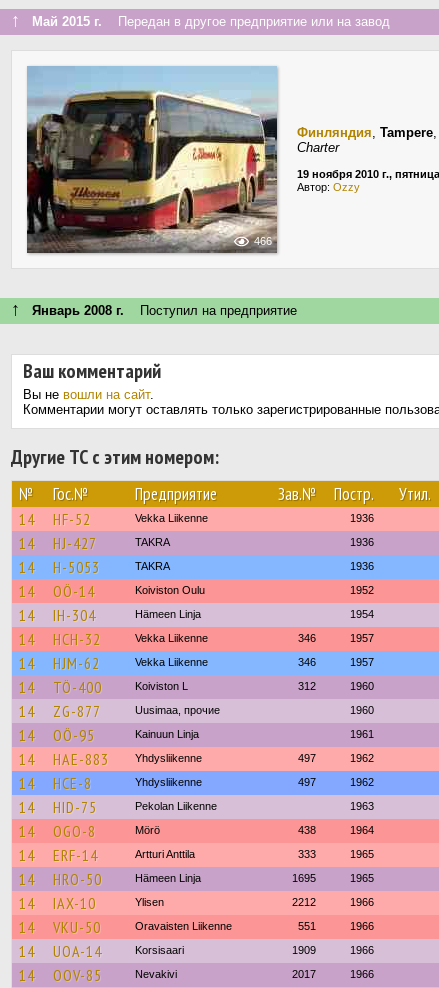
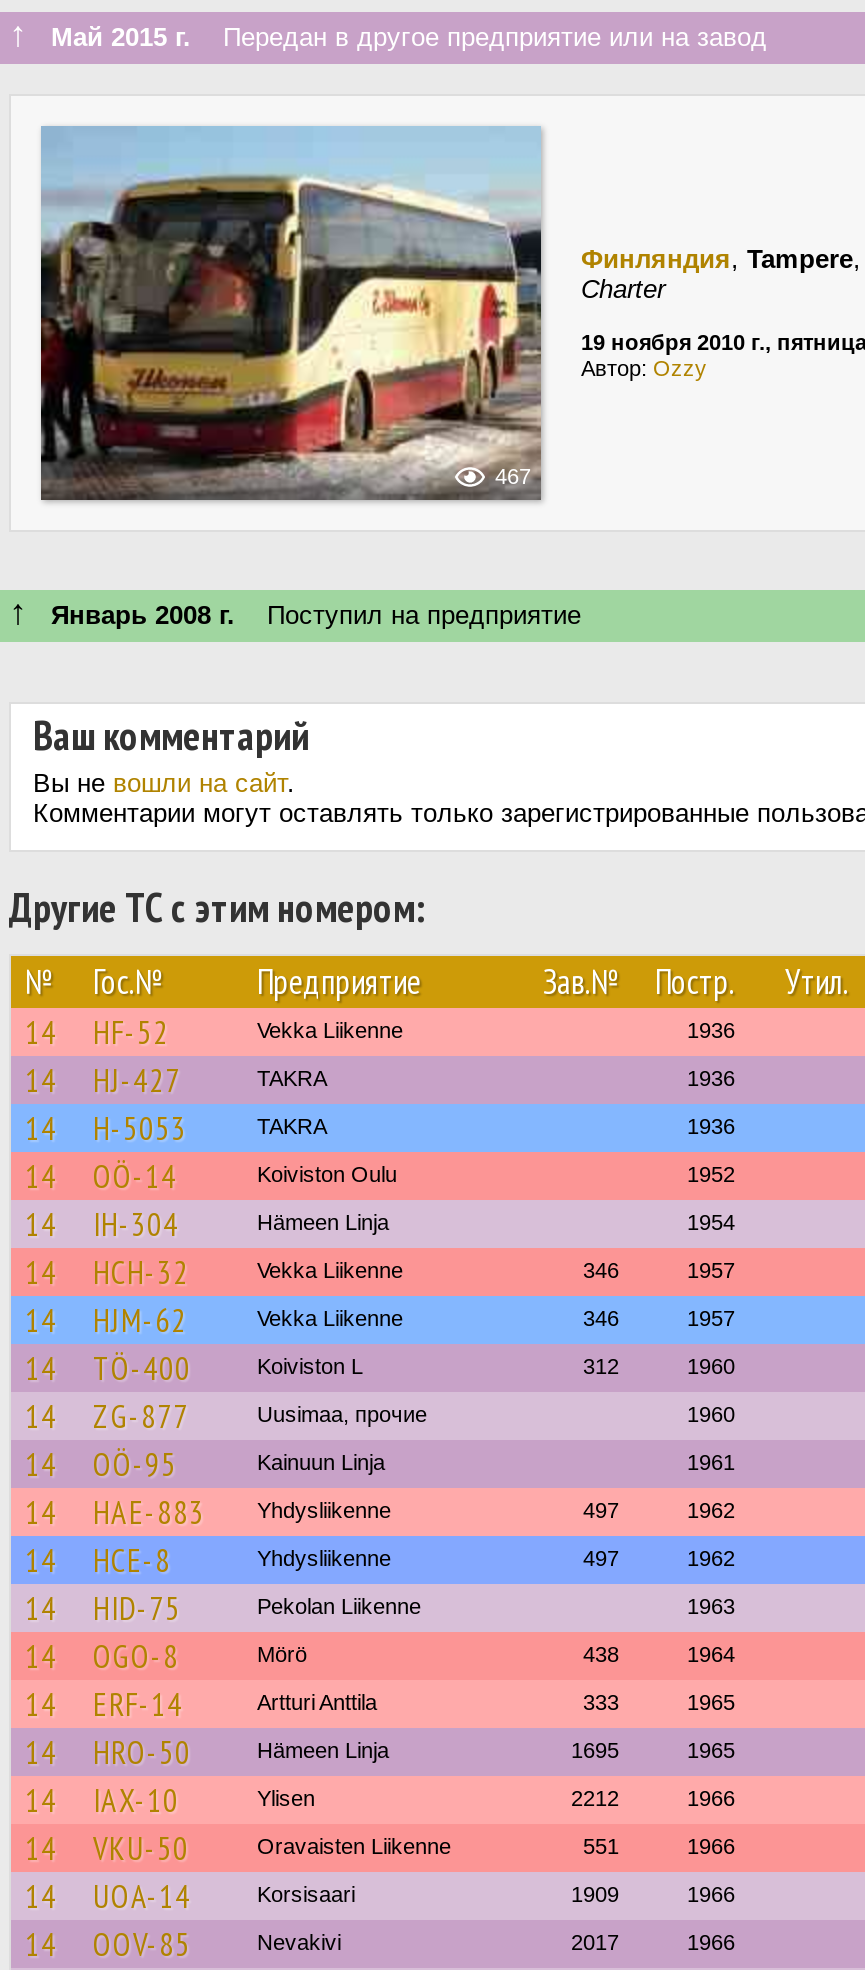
[254,235,272,247] 466 -> [495,464,531,488] 467

